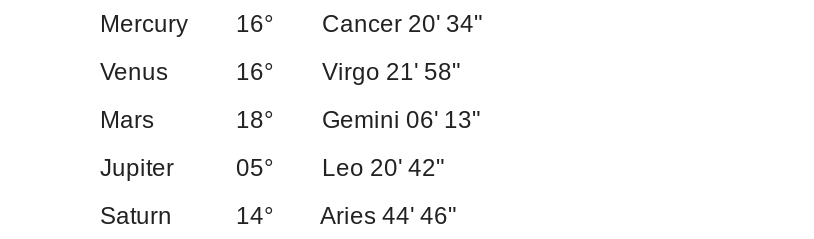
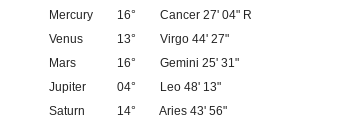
[100,9,482,37] Mercury 16° Cancer 20' 34" -> [49,7,252,21] Mercury 16° Cancer 27' 04" R
[236,57,280,85] 16° -> [117,31,139,45] 13°
[316,57,460,85] Virgo 21' 58" -> [157,31,229,45] Virgo 44' 27"
[236,105,280,133] 18° -> [117,55,139,69] 16°
[316,105,480,133] Gemini 06' 13" -> [157,55,239,69] Gemini 25' 31"
[236,153,280,181] 05° -> [117,79,139,93] 04°
[316,153,444,181] Leo 20' 42" -> [157,79,221,93] Leo 48' 13"
[236,201,456,229] 14° Aries 44' 46" -> [117,103,227,117] 14° Aries 43' 56"

